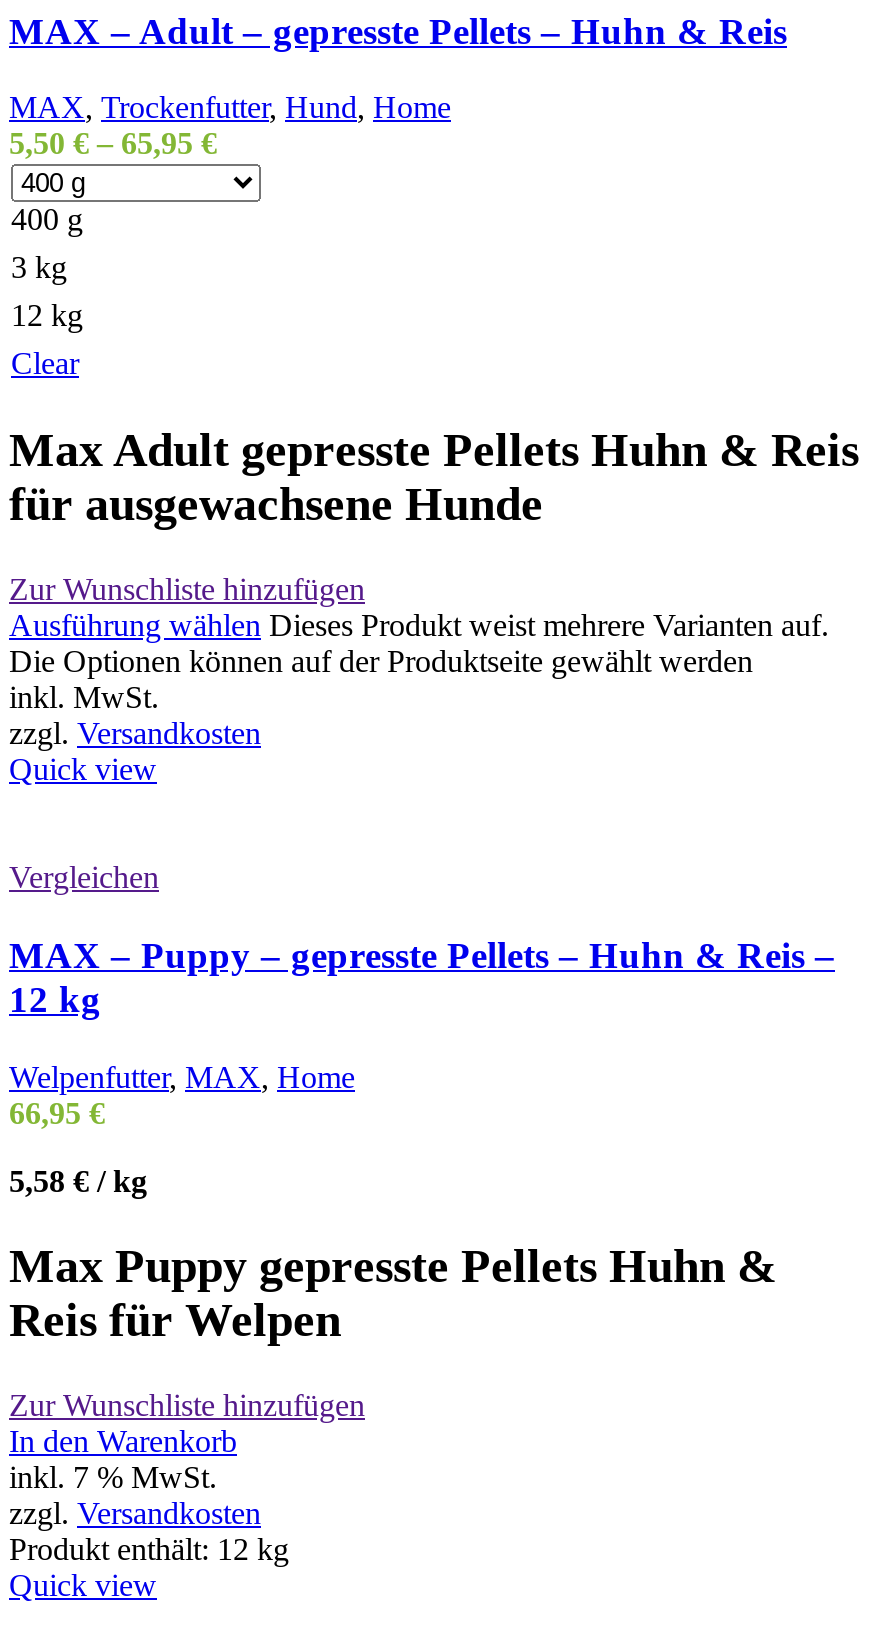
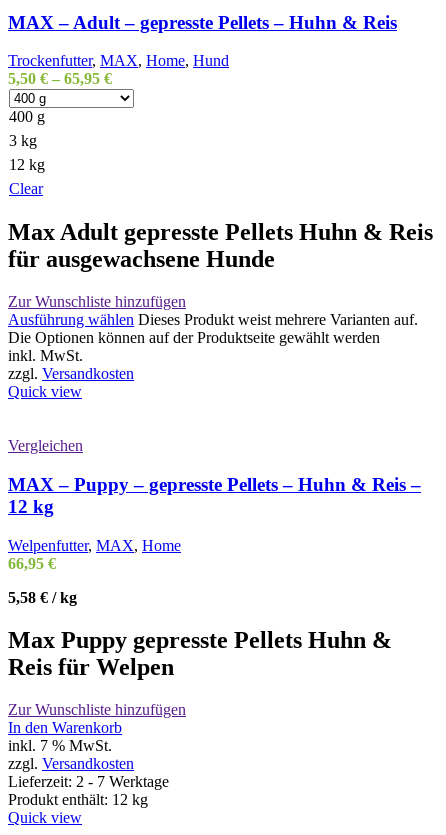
[9,91,451,125] MAX, Trockenfutter, Hund, Home -> [8,52,229,69] Trockenfutter, MAX, Home, Hund
none -> [8,772,169,789] Lieferzeit: 2 - 7 Werktage

